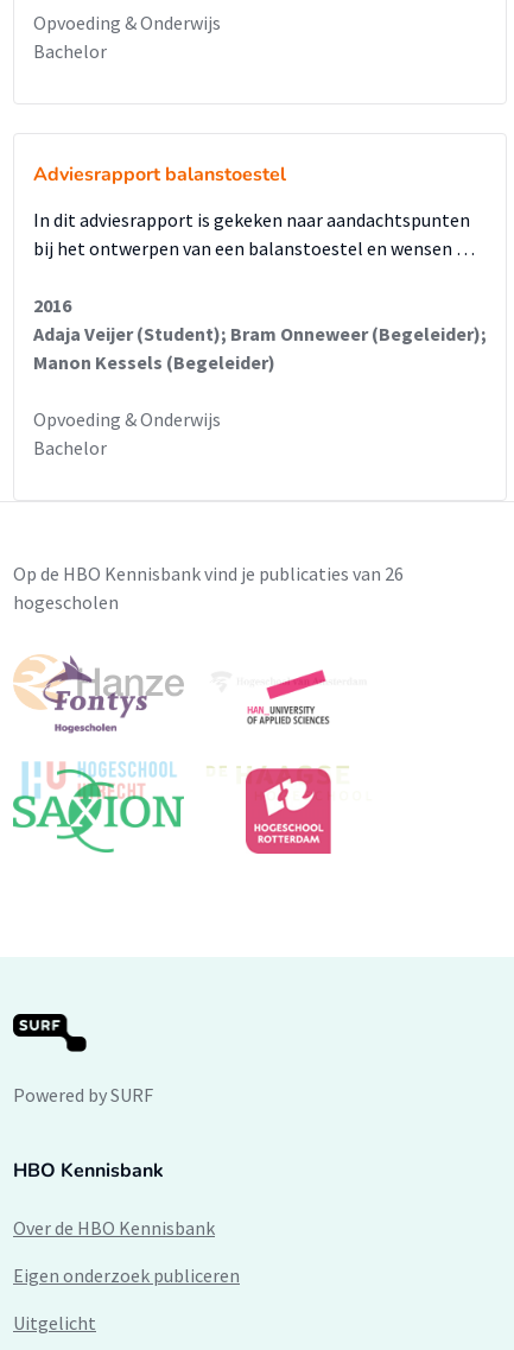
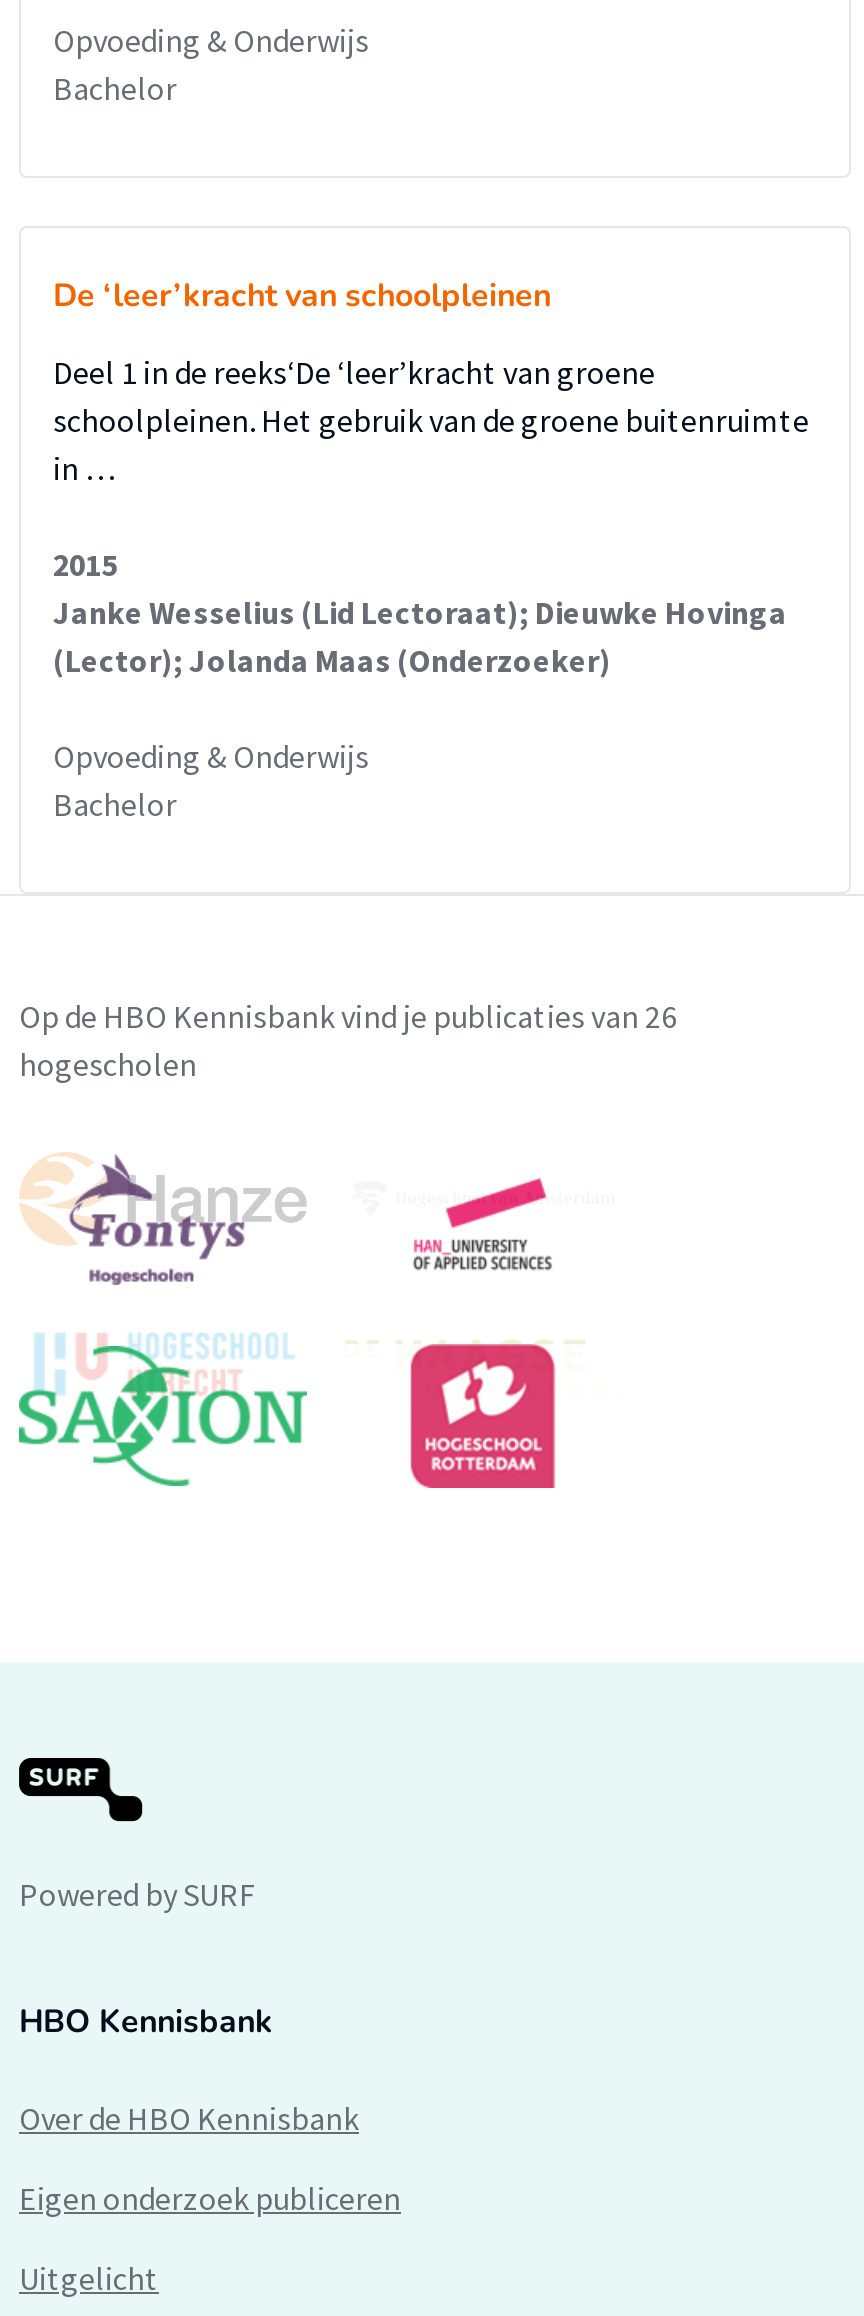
[33,161,286,188] Adviesrapport balanstoestel -> [53,274,551,318] De ‘leer’kracht van schoolpleinen
[33,208,475,260] In dit adviesrapport is gekeken naar aandachtspunten | bij het ontwerpen van een balanstoestel en wensen … -> [53,352,809,488] Deel 1 in de reeks‘De ‘leer’kracht van groene | schoolpleinen. Het gebruik van de groene buitenruimte | in …
[33,293,487,374] 2016 | Adaja Veijer (Student); Bram Onneweer (Begeleider); | Manon Kessels (Begeleider) -> [53,544,787,680] 2015 | Janke Wesselius (Lid Lectoraat); Dieuwke Hovinga | (Lector); Jolanda Maas (Onderzoeker)

